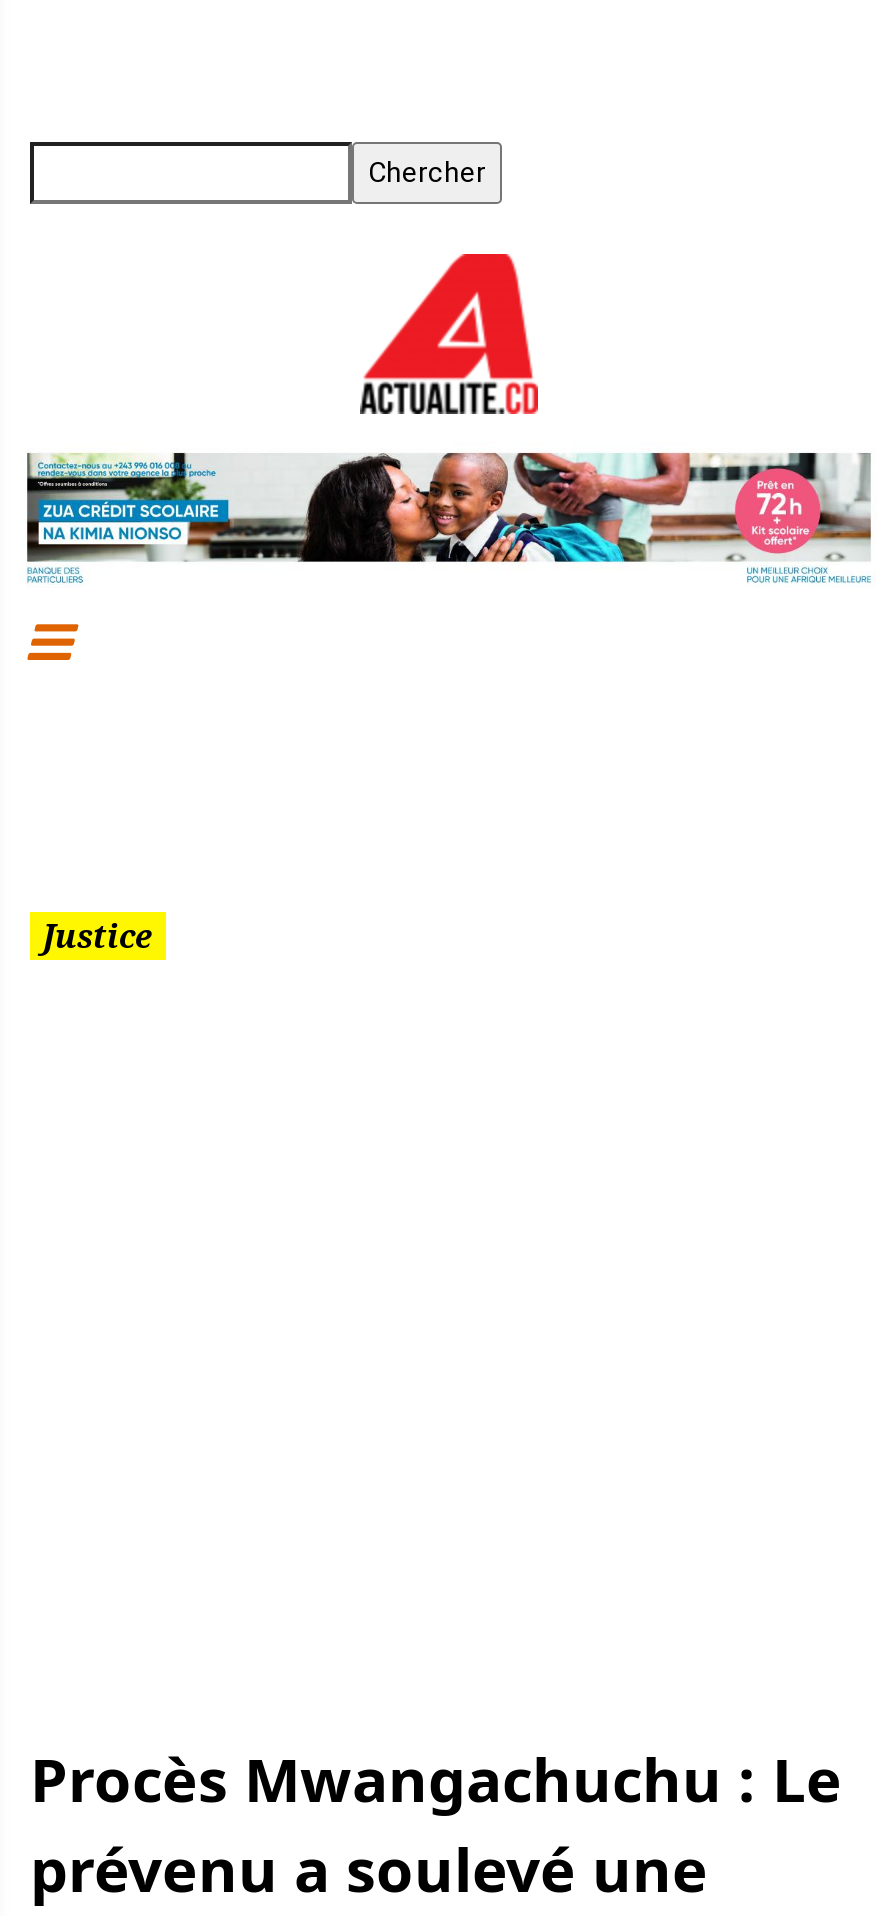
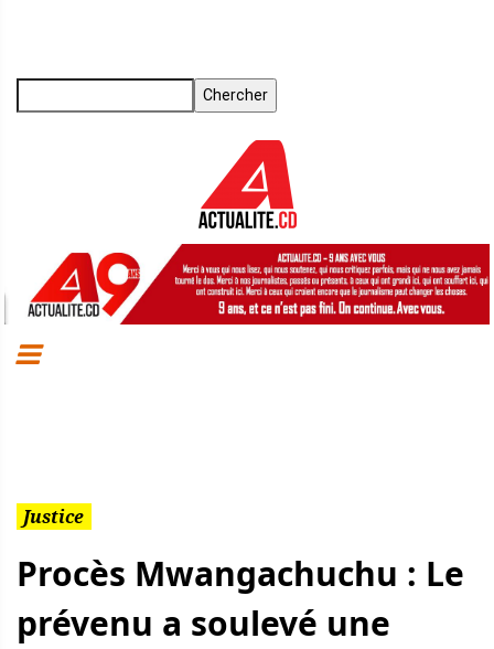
[24,442,888,588] [image] -> [14,243,491,326] [image]

